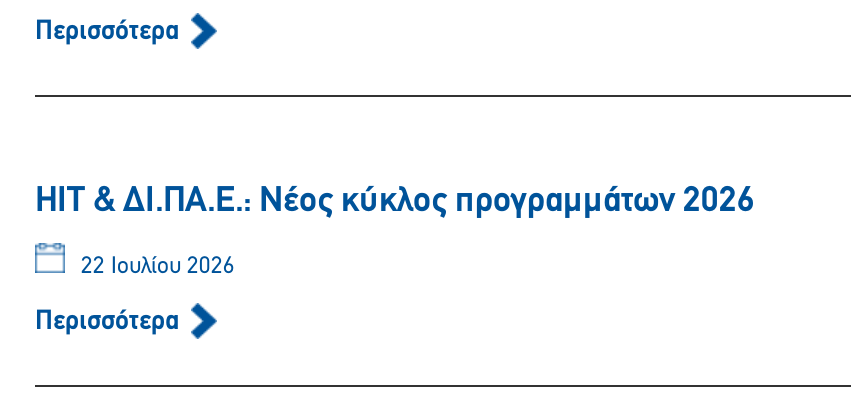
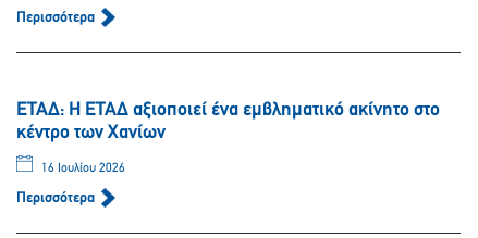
[35,182,755,220] HIT & ΔΙ.ΠΑ.Ε.: Νέος κύκλος προγραμμάτων 2026 -> [16,100,440,143] ΕΤΑΔ: Η ΕΤΑΔ αξιοποιεί ένα εμβληματικό ακίνητο στο | κέντρο των Χανίων
[75,254,235,278] 22 Ιουλίου 2026 -> [38,162,125,175] 16 Ιουλίου 2026

